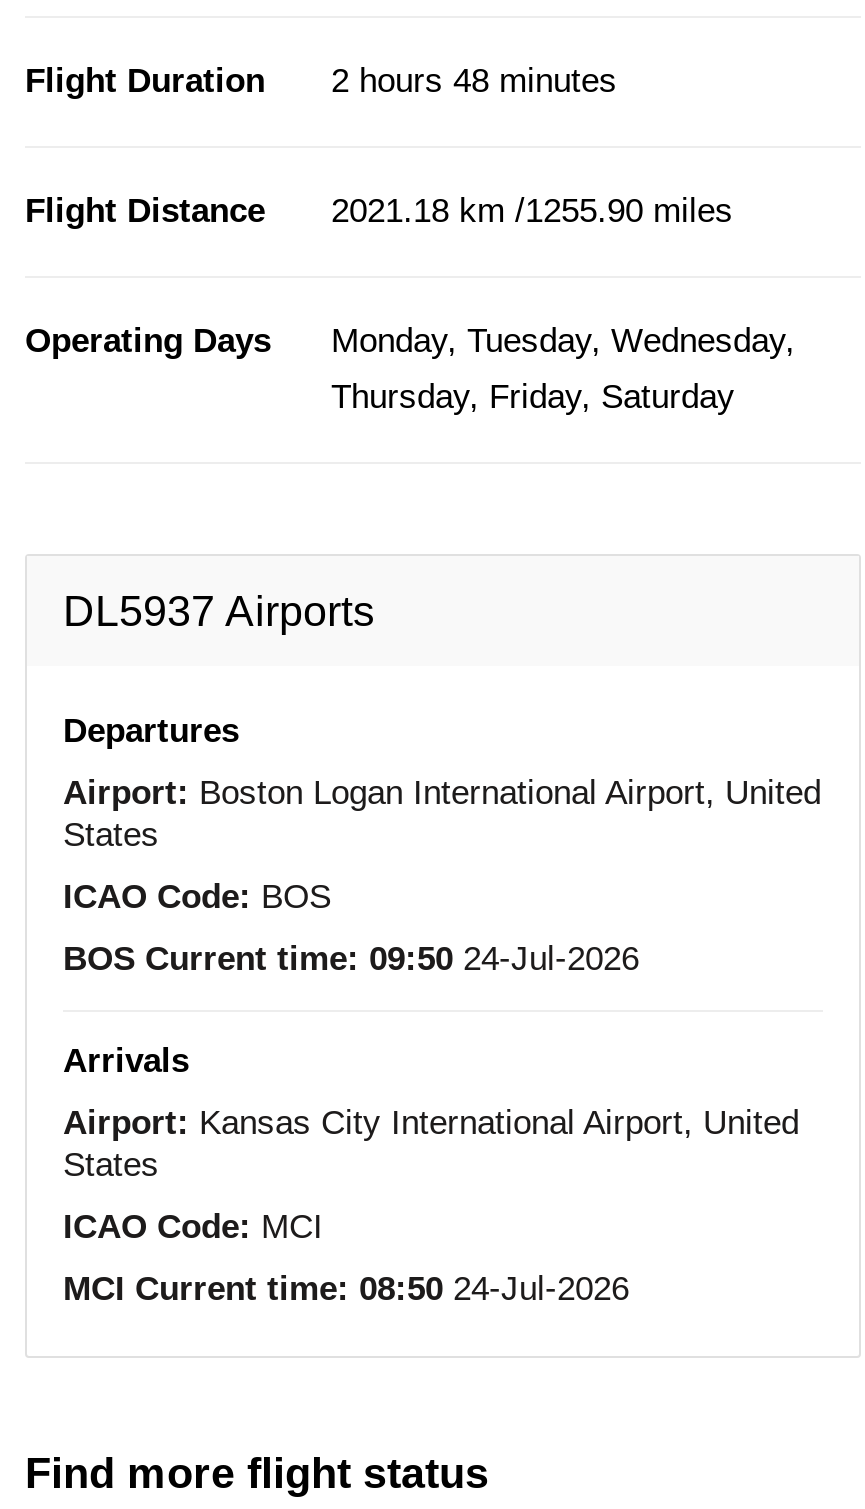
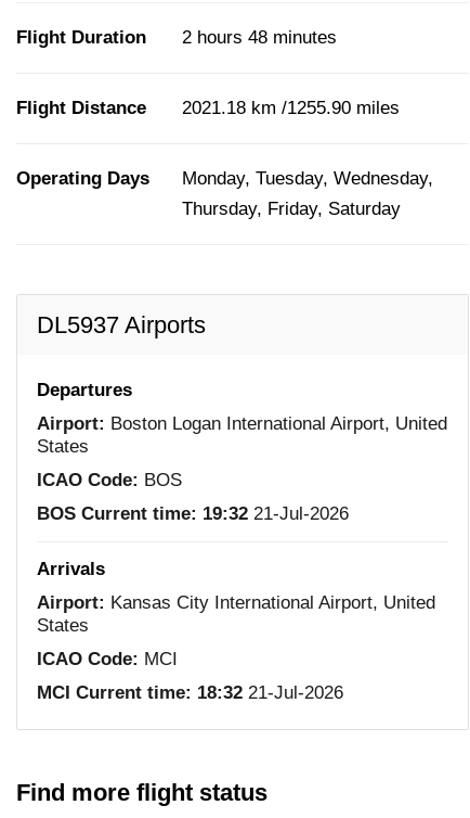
[63,939,639,977] BOS Current time: 09:50 24-Jul-2026 -> [37,503,349,524] BOS Current time: 19:32 21-Jul-2026
[63,1269,629,1307] MCI Current time: 08:50 24-Jul-2026 -> [37,682,343,703] MCI Current time: 18:32 21-Jul-2026

